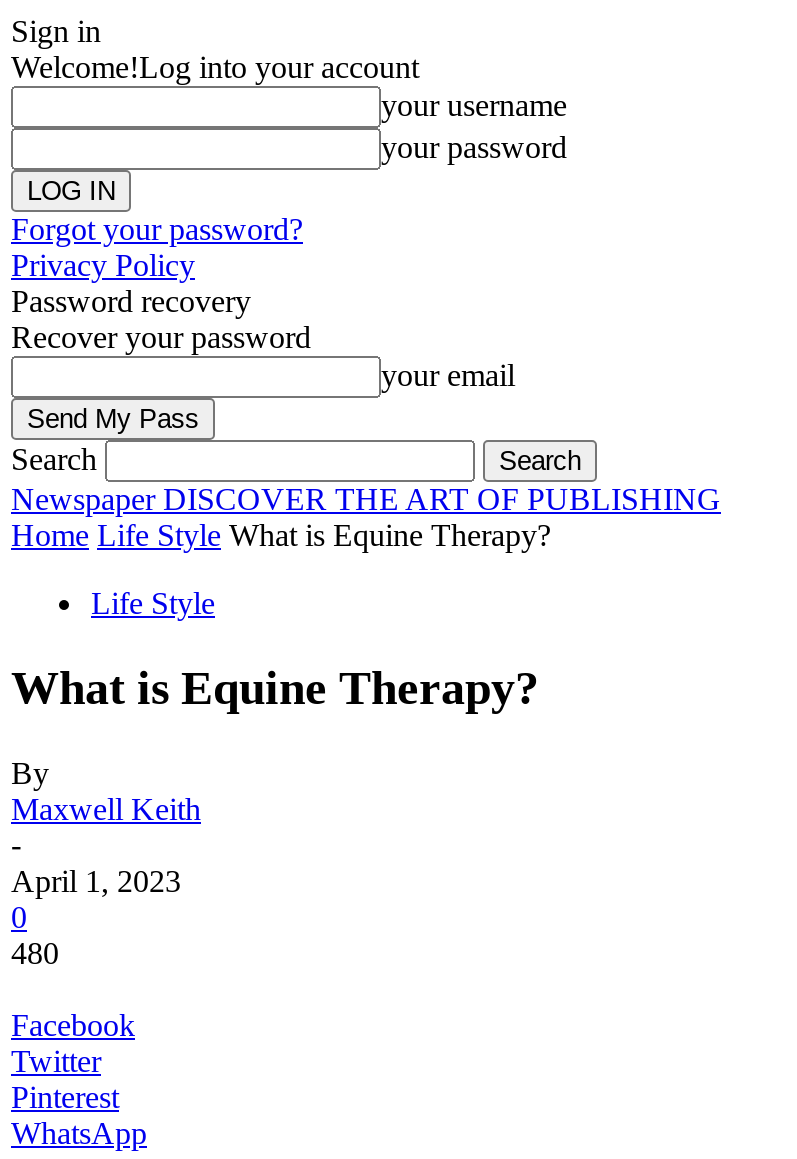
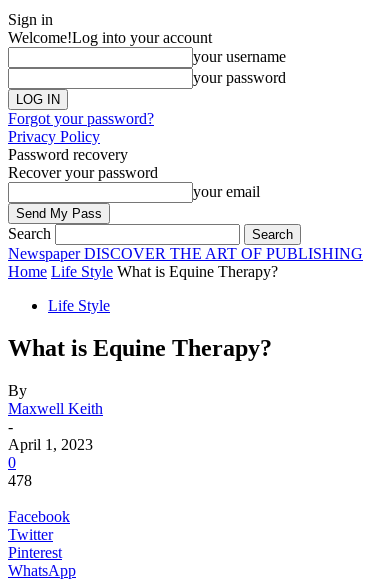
[11,936,59,970] 480 -> [8,472,32,489] 478

